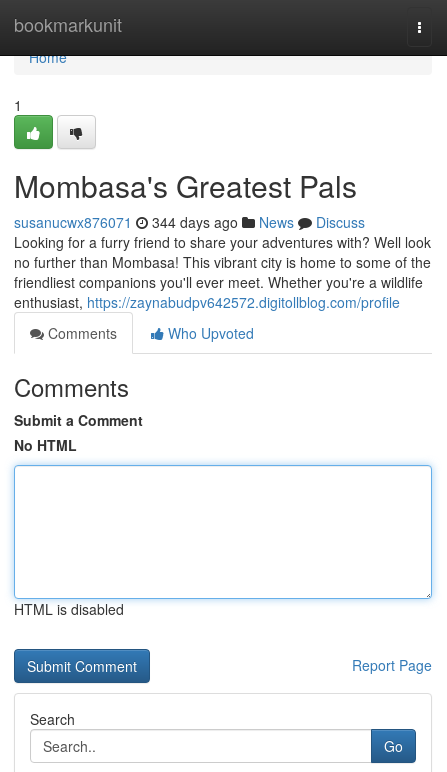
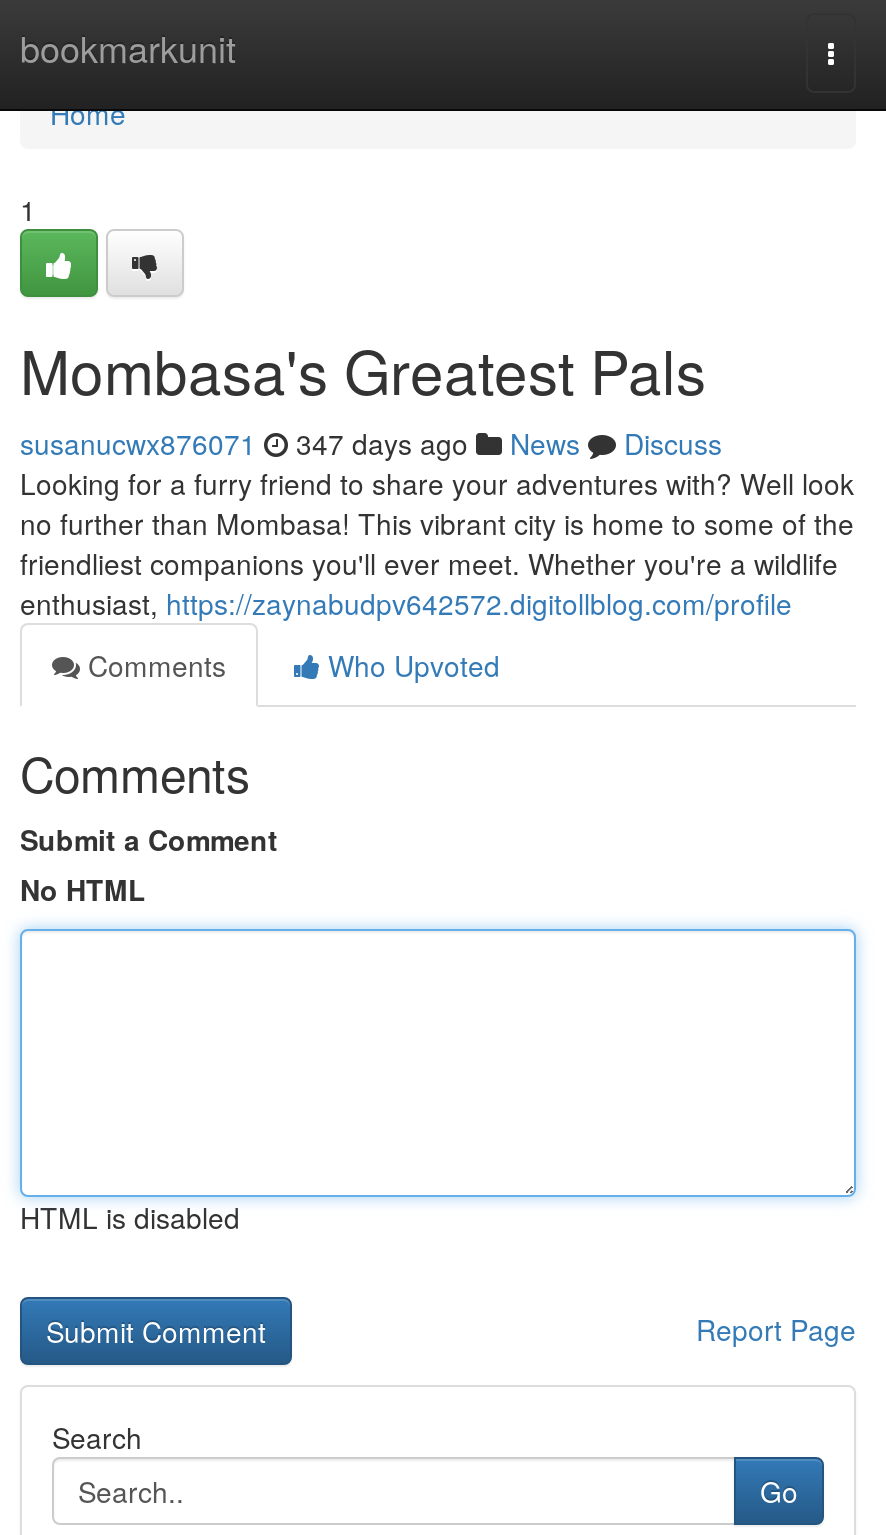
[14,212,365,232] susanucwx876071 344 days ago News Discuss -> [20,423,722,463] susanucwx876071 347 days ago News Discuss

